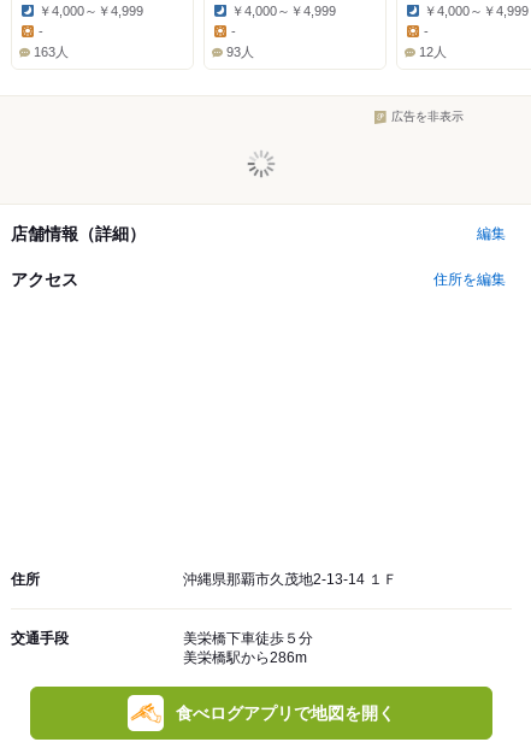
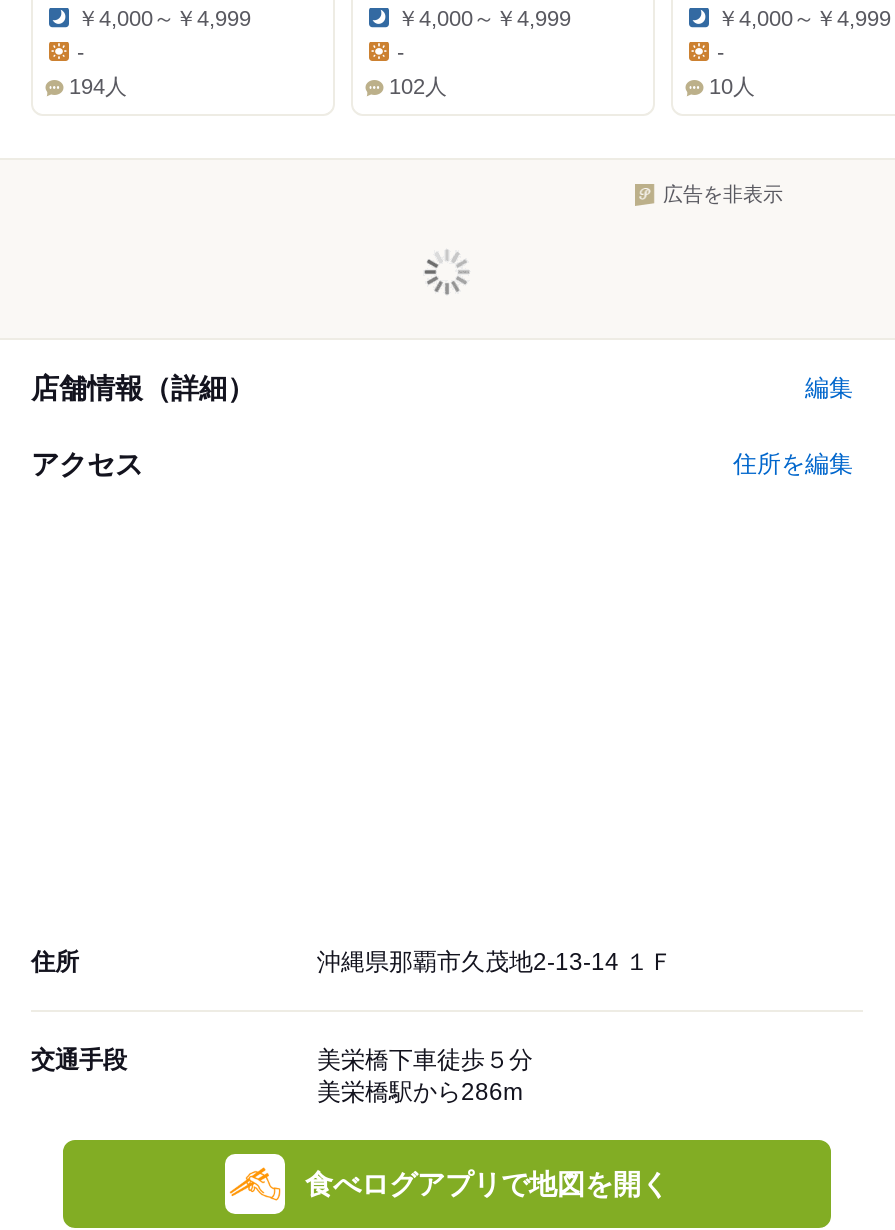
[34,45,69,59] 163人 -> [69,75,127,99] 194人
[226,45,254,59] 93人 -> [389,75,447,99] 102人
[419,45,447,59] 12人 -> [709,75,755,99] 10人

